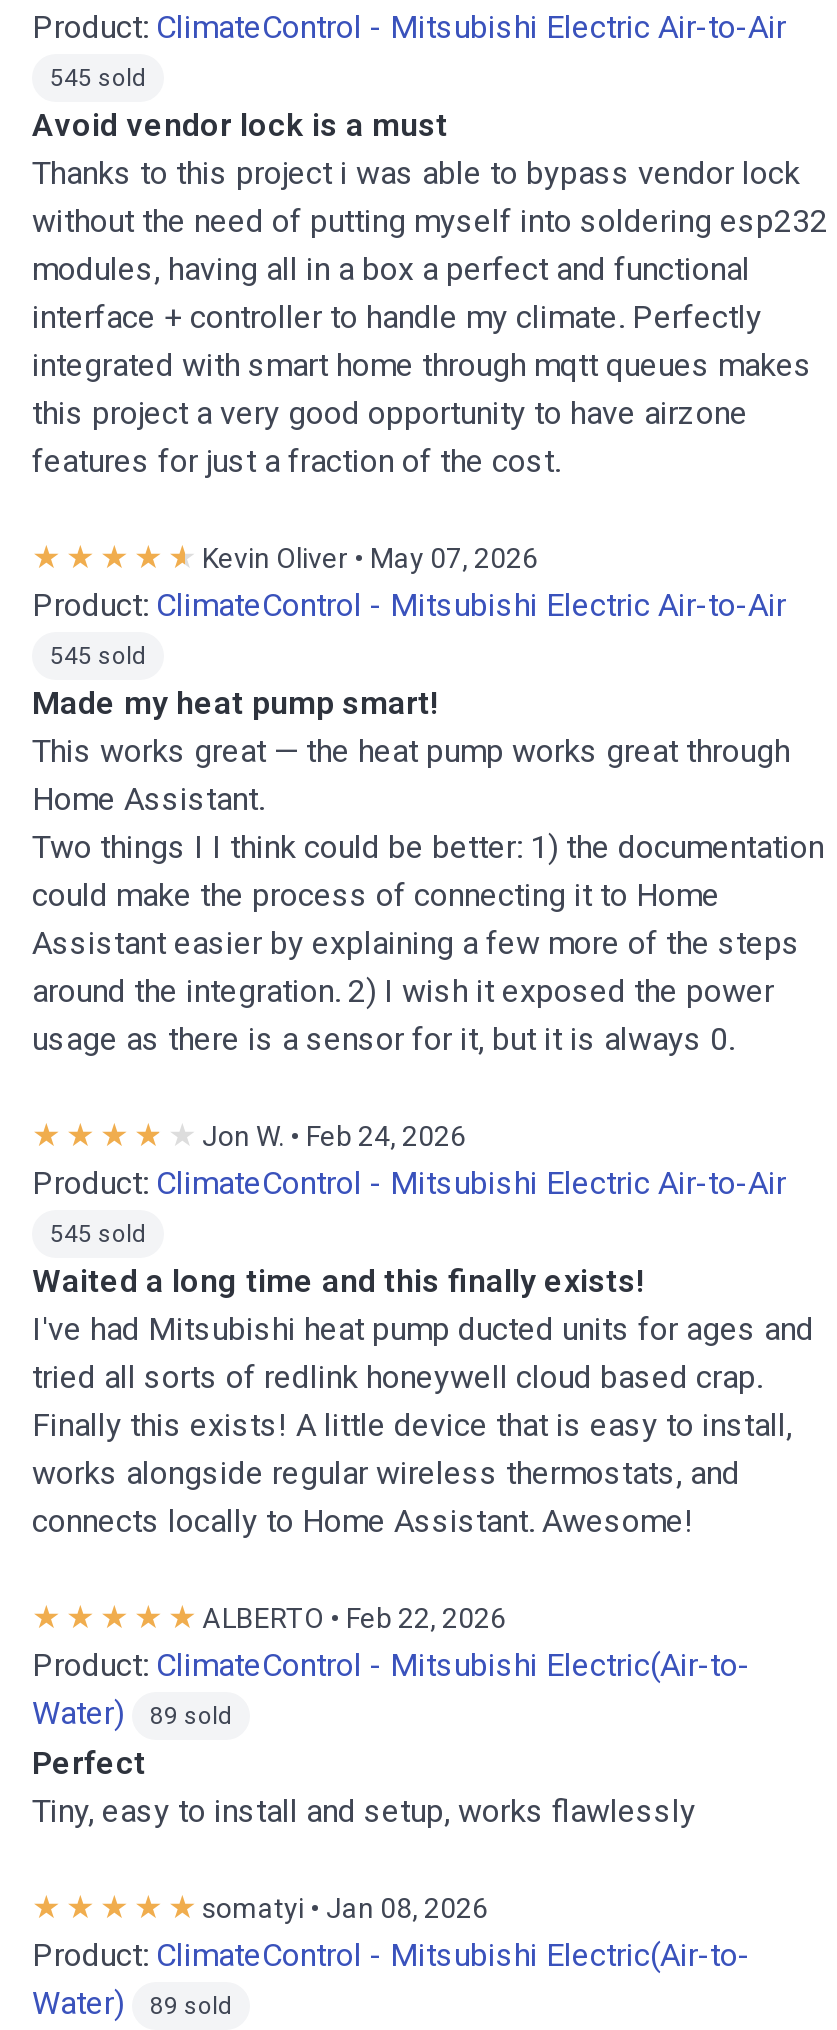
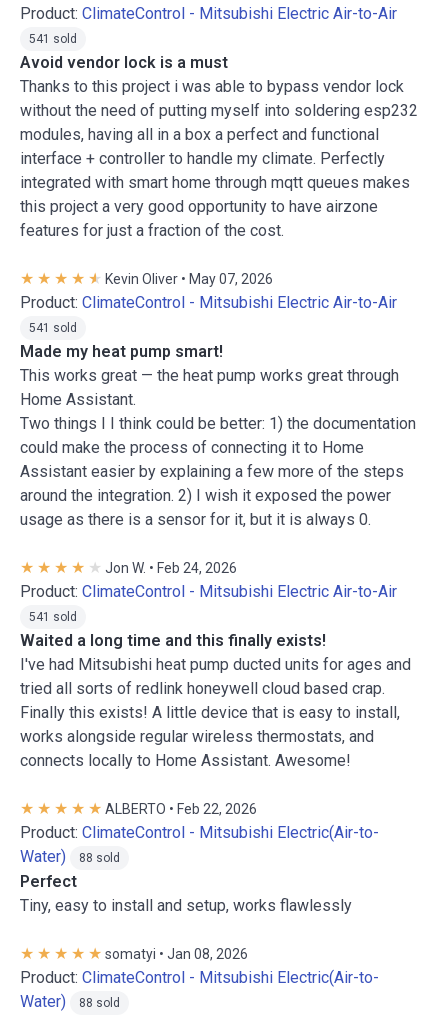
[50,64,146,92] 545 sold -> [29,32,77,46] 541 sold
[50,642,146,670] 545 sold -> [29,321,77,335] 541 sold
[50,1220,146,1248] 545 sold -> [29,610,77,624] 541 sold
[32,1694,232,1732] Water) 89 sold -> [20,847,120,866] Water) 88 sold
[32,1984,232,2022] Water) 89 sold -> [20,992,120,1011] Water) 88 sold

